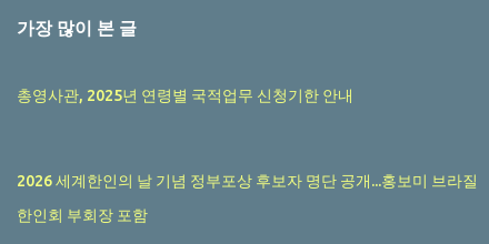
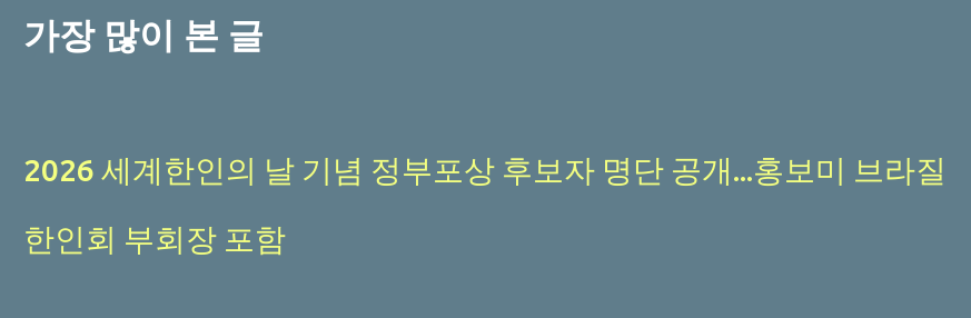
[17,86,353,104] 총영사관, 2025년 연령별 국적업무 신청기한 안내 -> none

